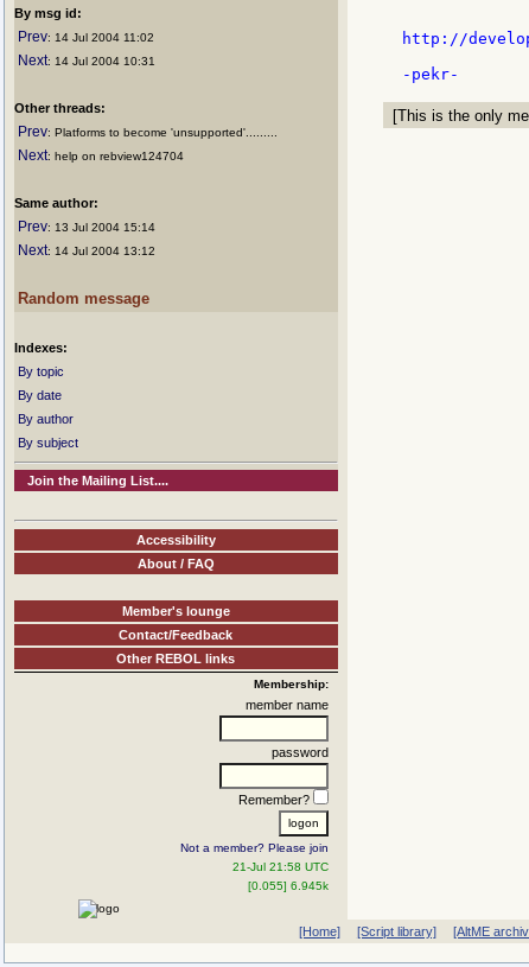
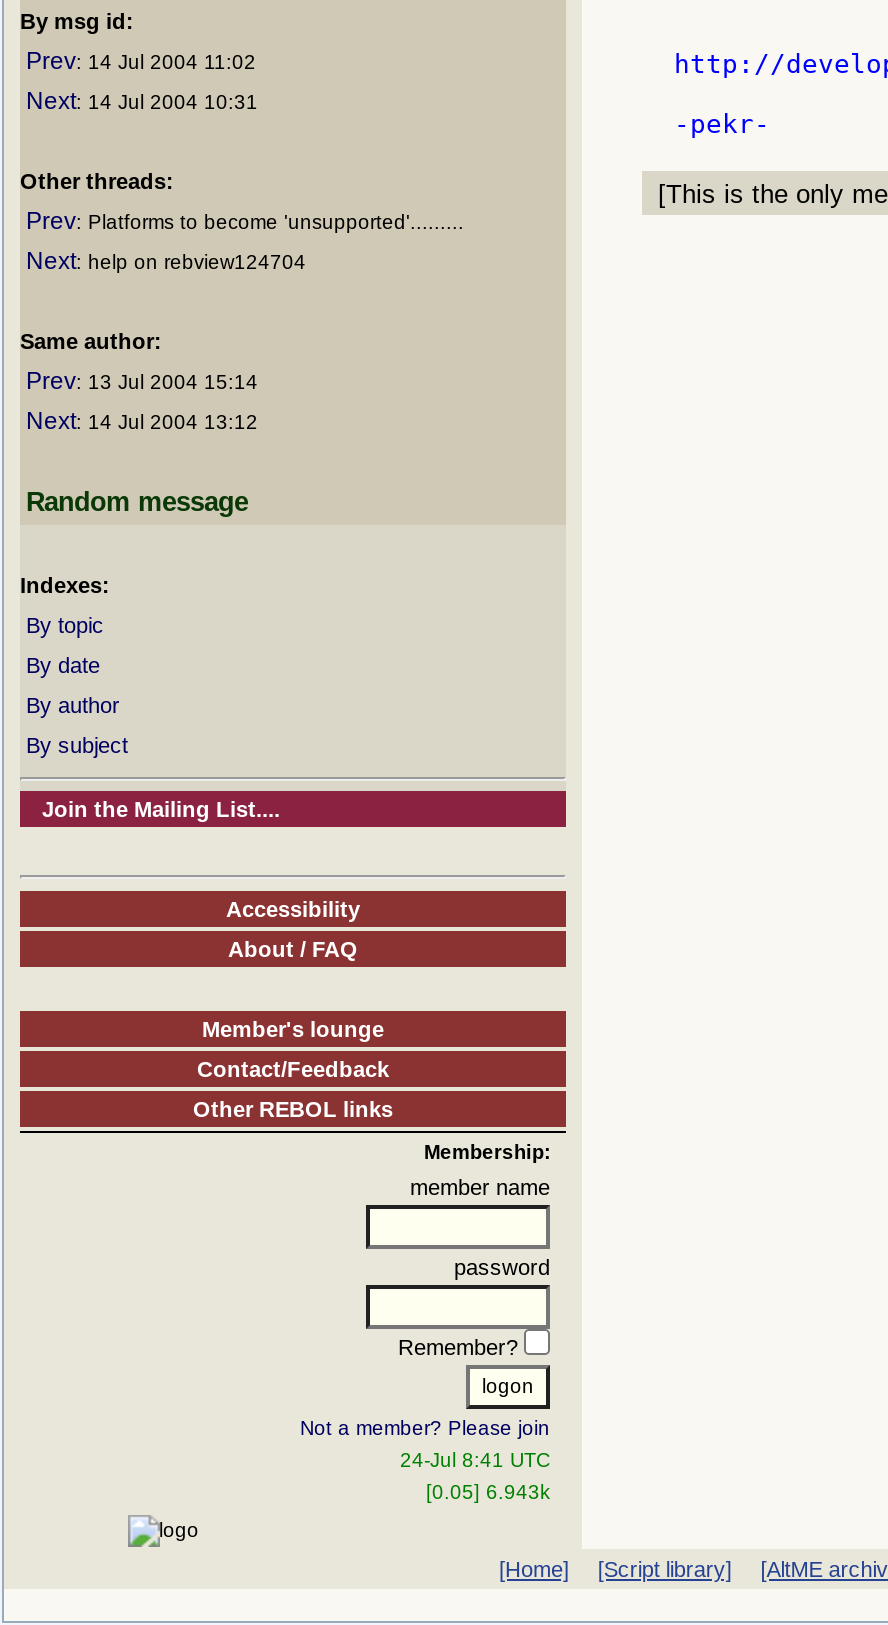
[232,860,329,873] 21-Jul 21:58 UTC -> [400,1449,550,1471] 24-Jul 8:41 UTC
[248,879,329,892] [0.055] 6.945k -> [426,1481,550,1503] [0.05] 6.943k

